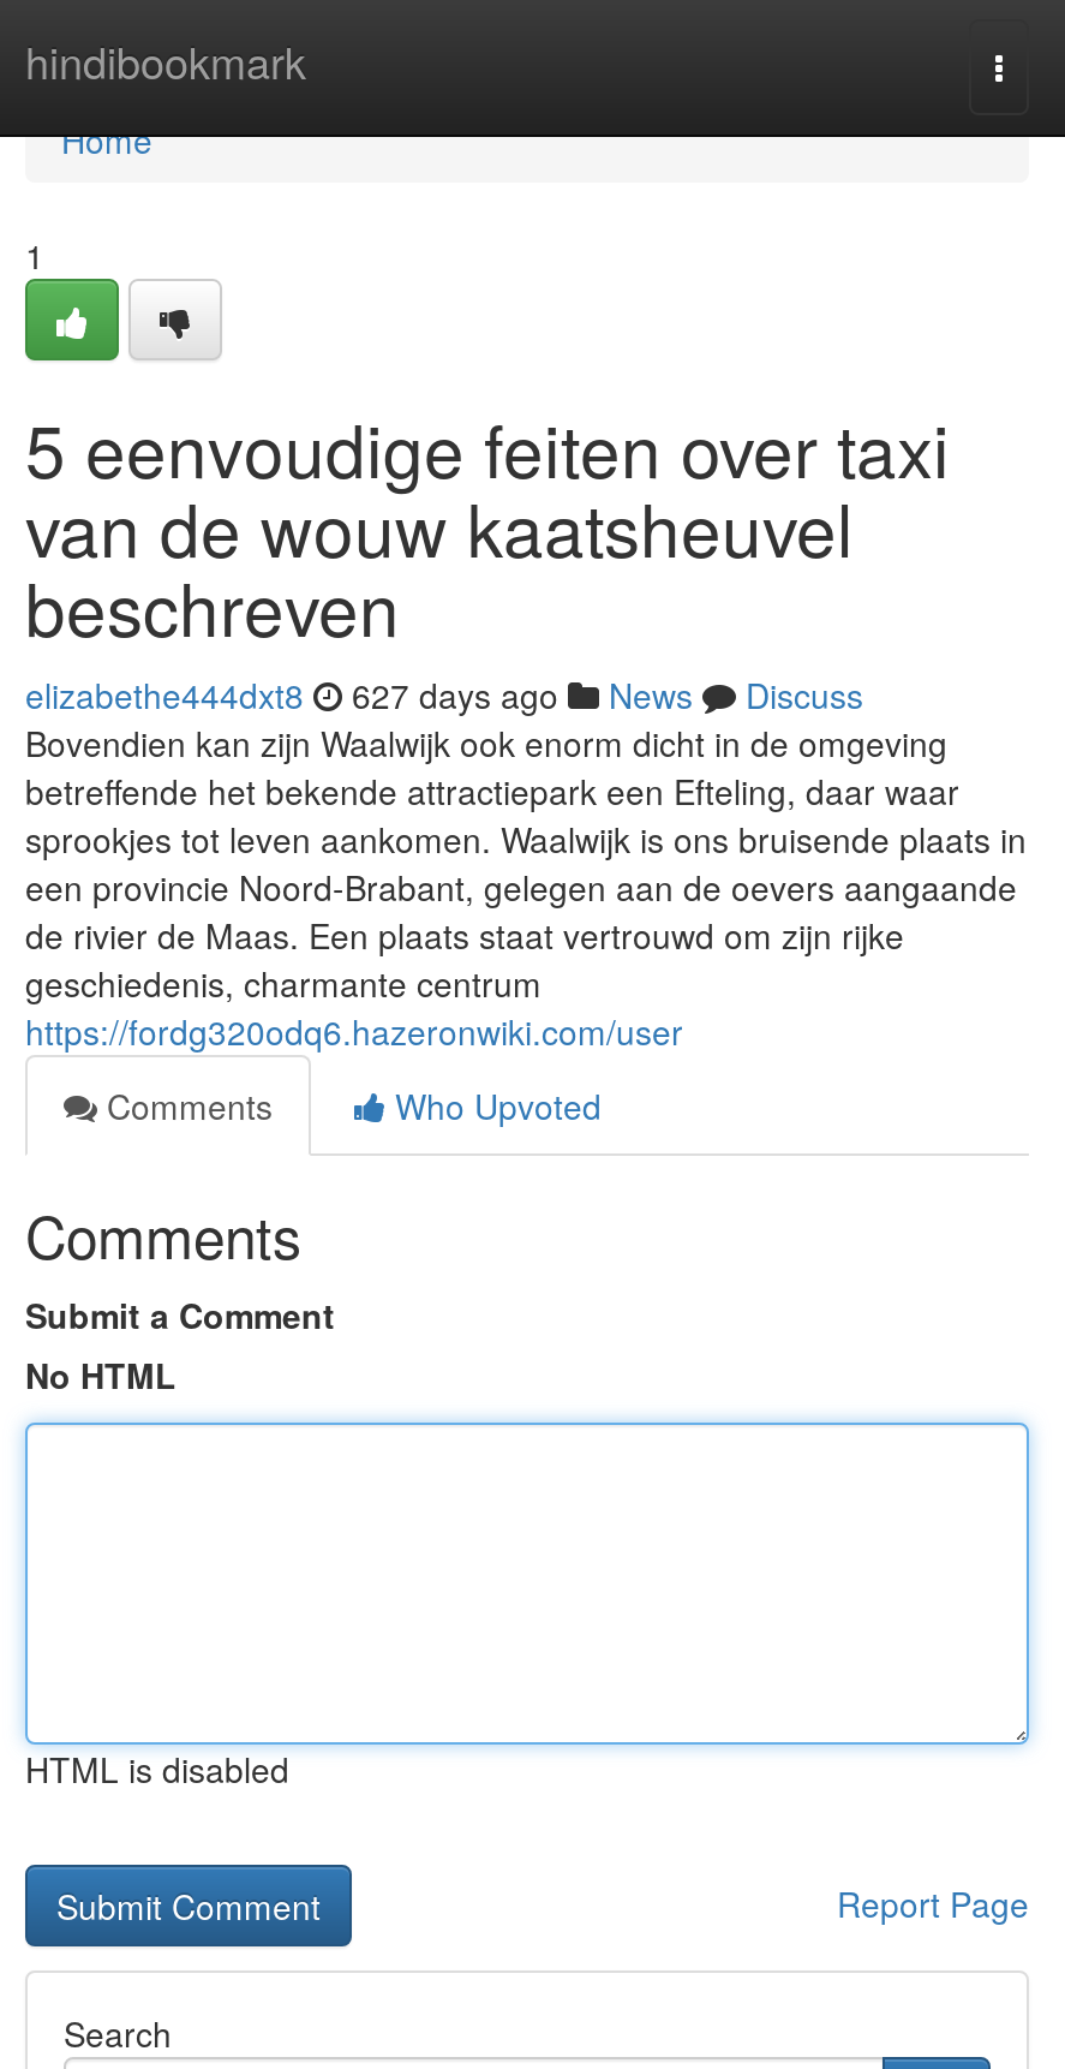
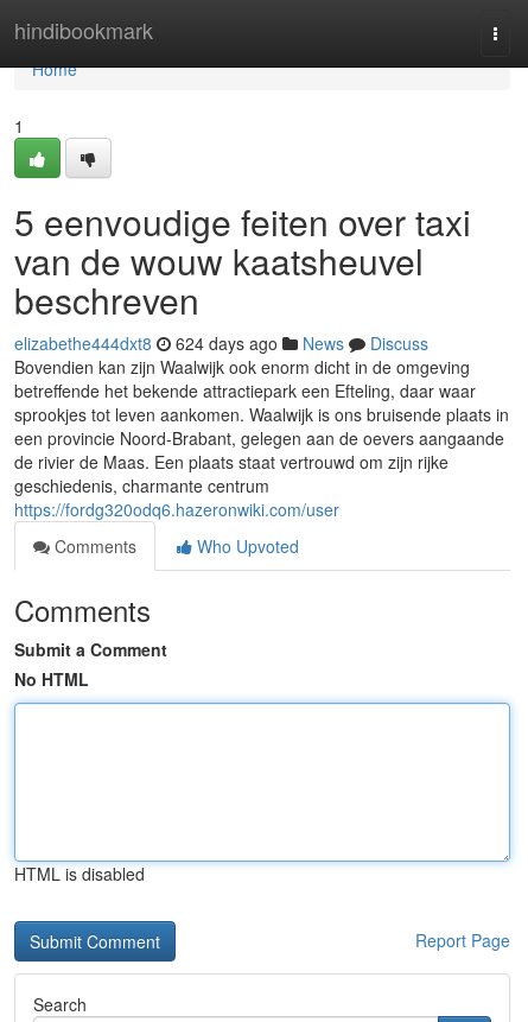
[25,670,863,719] elizabethe444dxt8 627 days ago News Discuss -> [14,331,428,355] elizabethe444dxt8 624 days ago News Discuss

